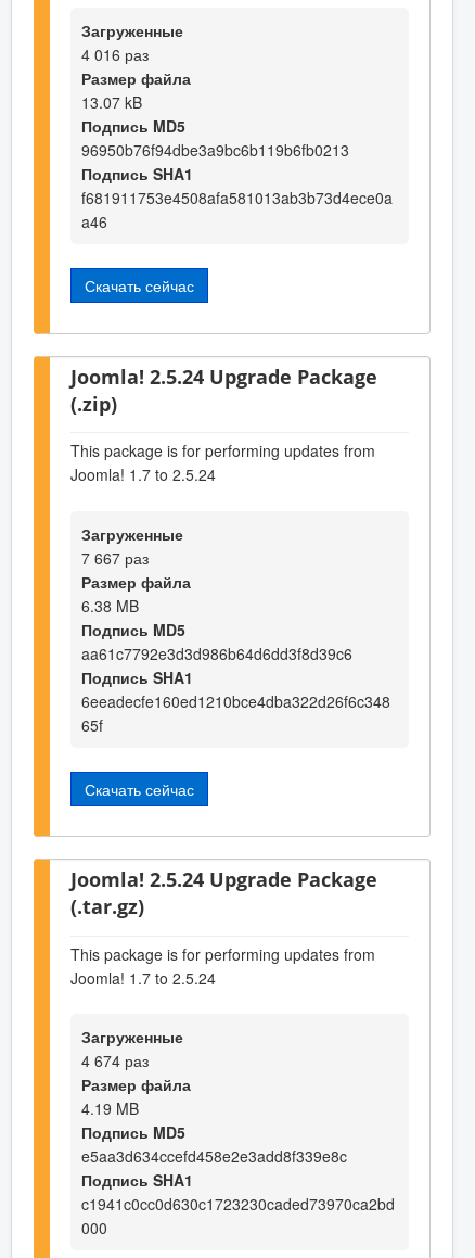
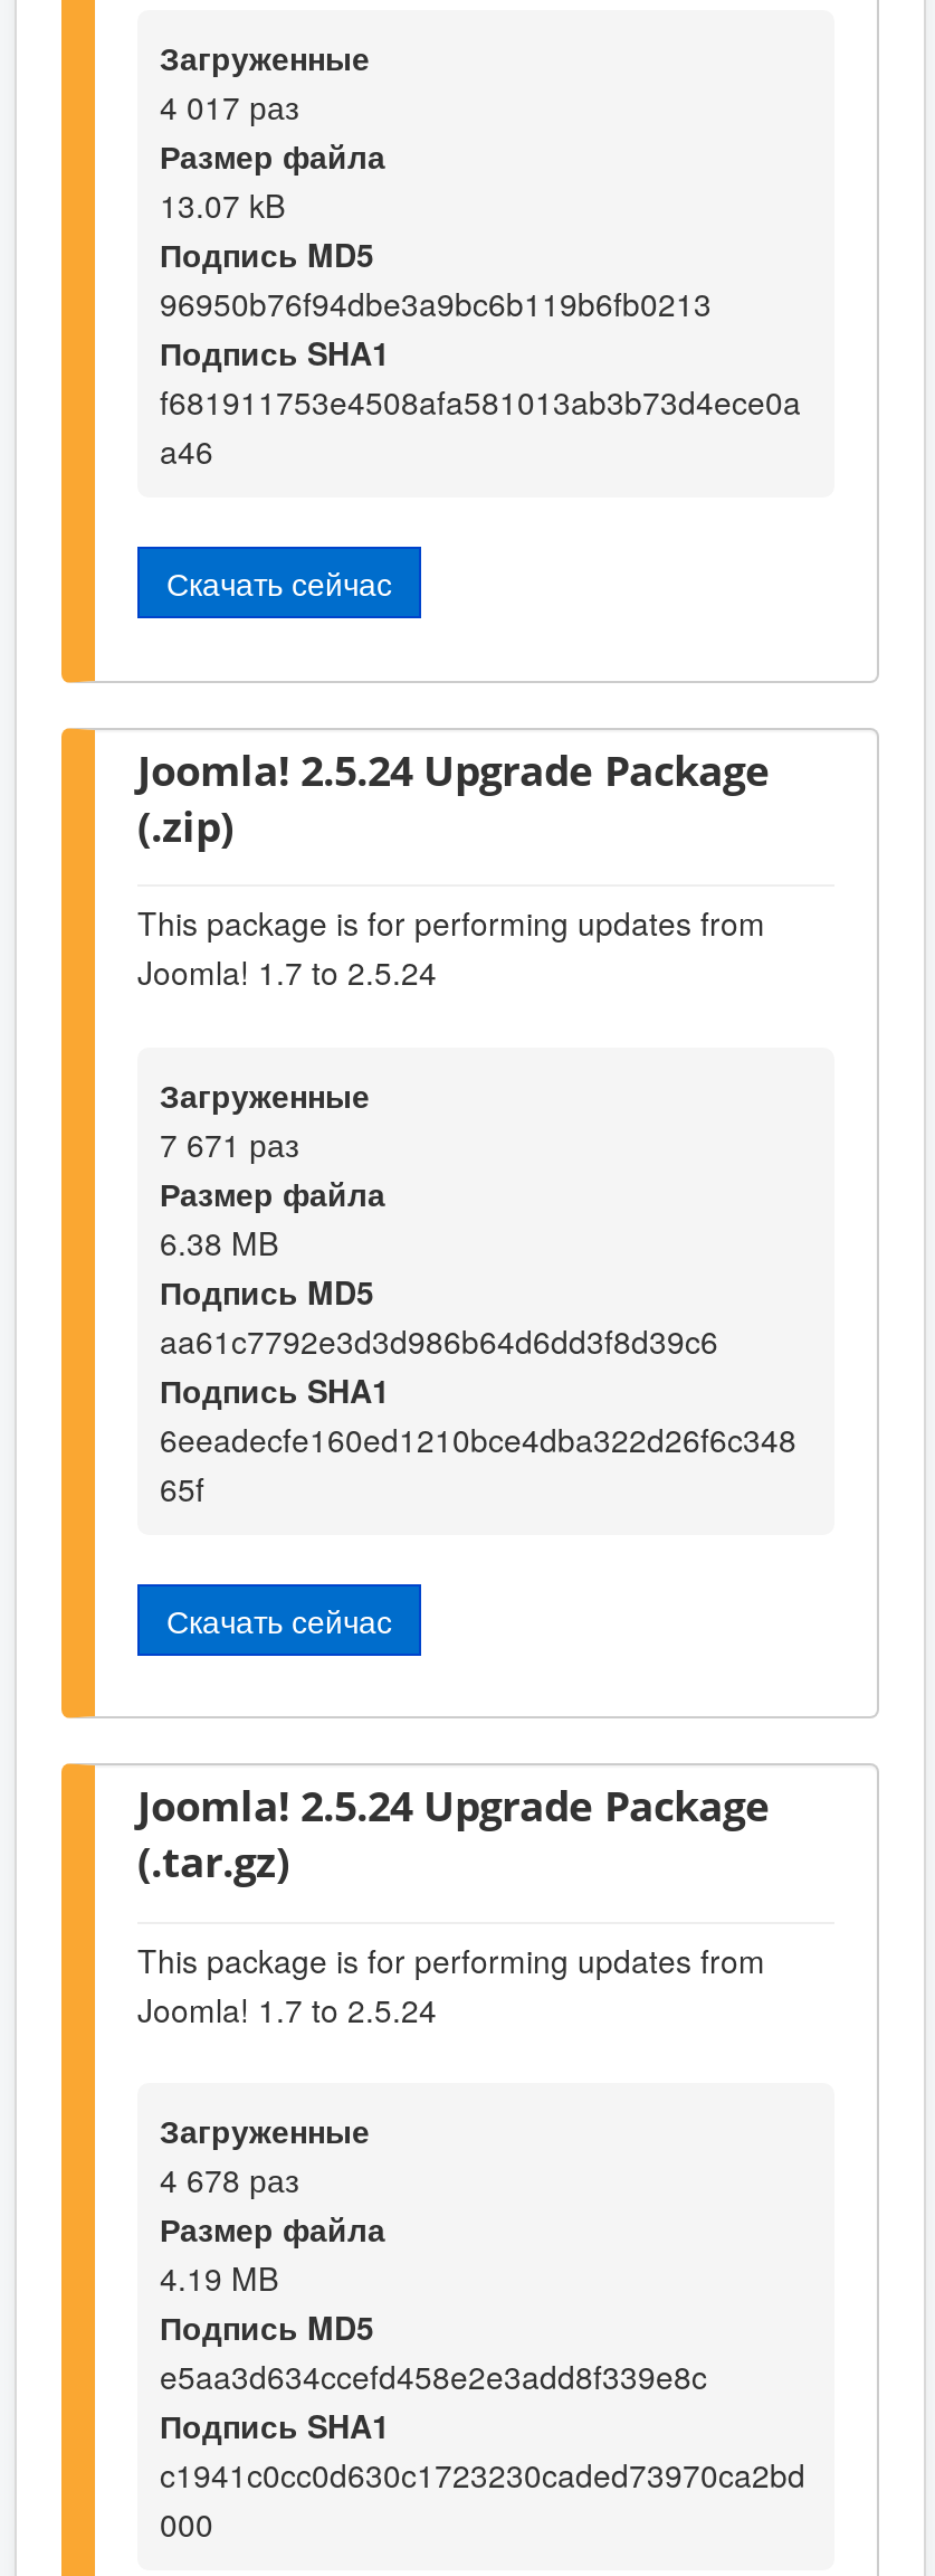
[81,44,149,65] 4 016 раз -> [160,84,298,129] 4 017 раз
[81,547,149,568] 7 667 раз -> [160,1121,298,1165] 7 671 раз
[81,1050,149,1071] 4 674 раз -> [160,2157,298,2201] 4 678 раз

